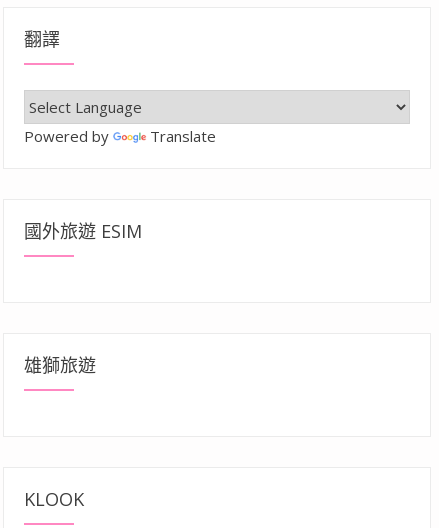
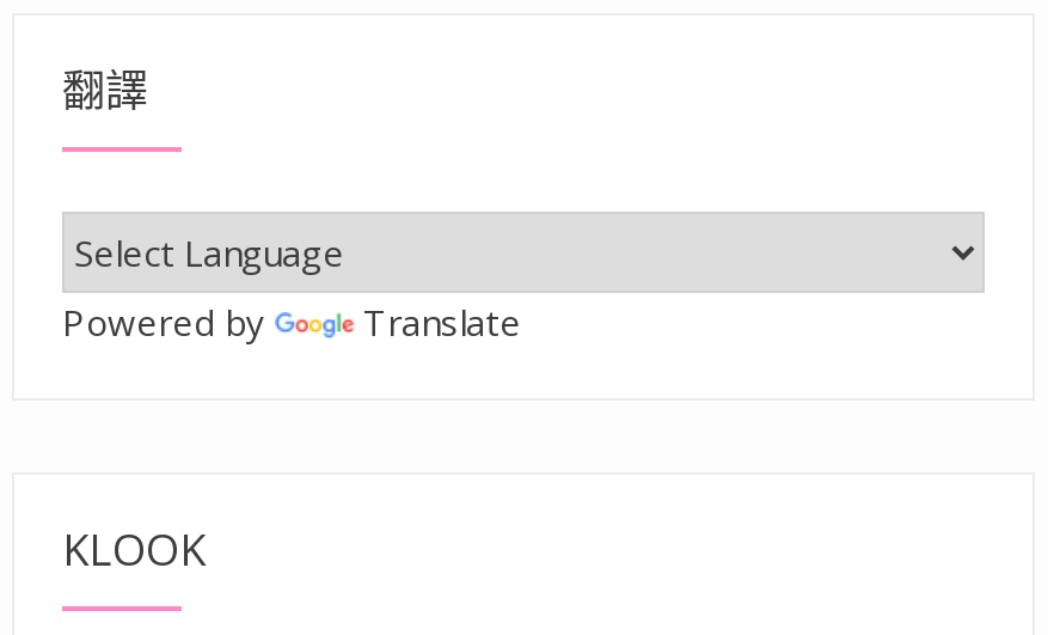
[24,219,142,243] 國外旅遊 ESIM -> none
[24,353,96,377] 雄獅旅遊 -> none

